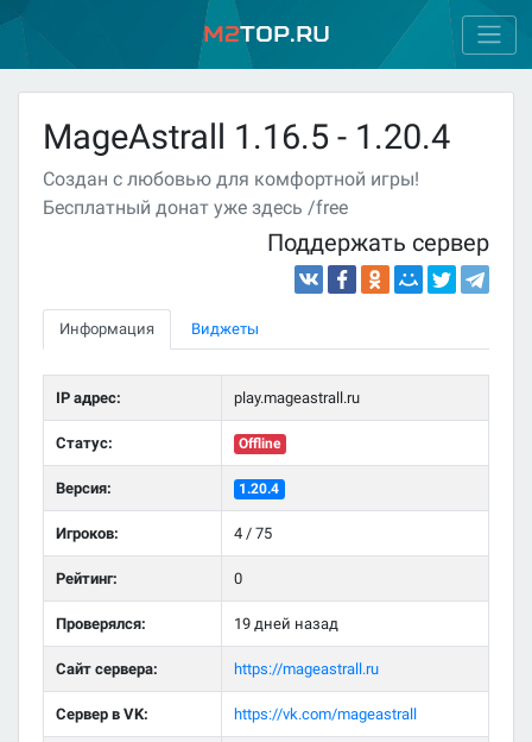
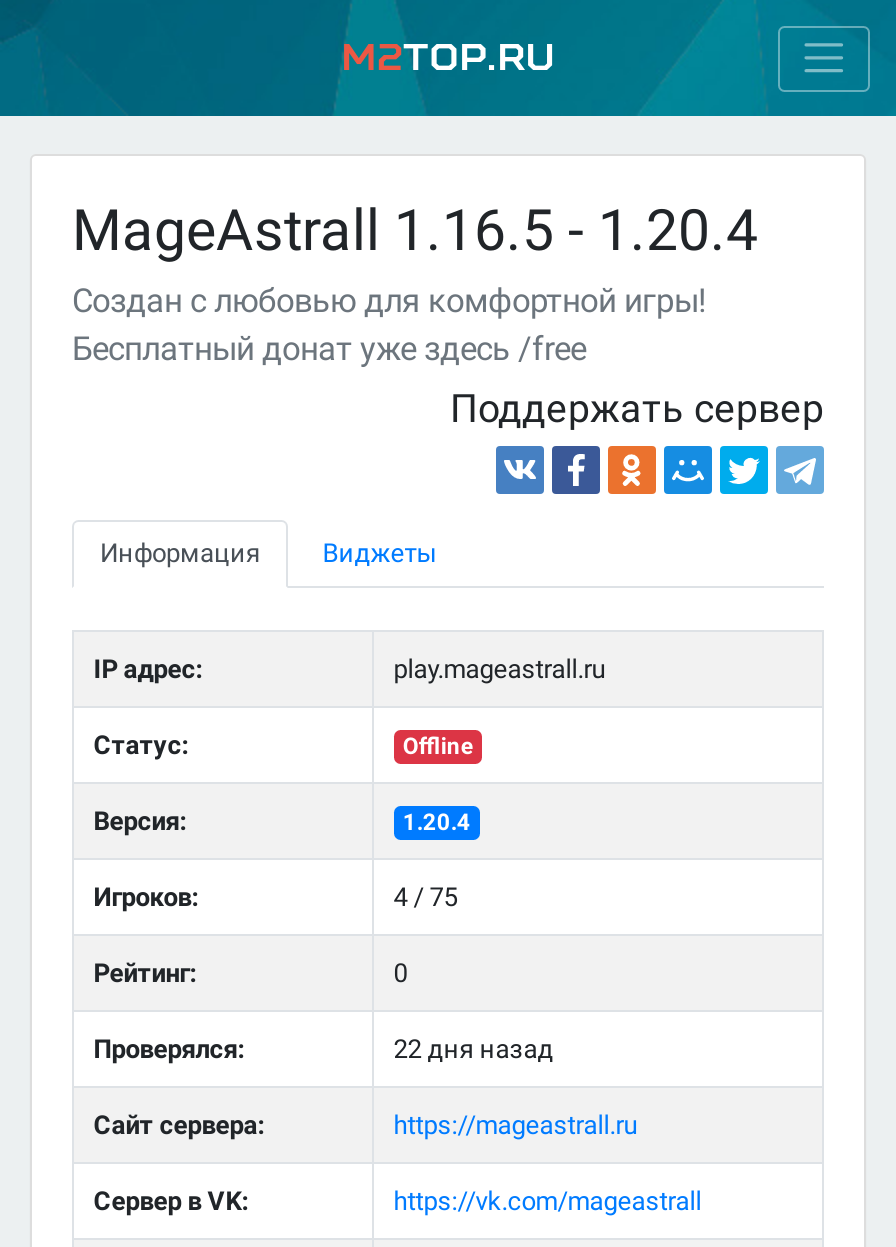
[234,615,338,632] 19 дней назад -> [394,1034,554,1064] 22 дня назад

